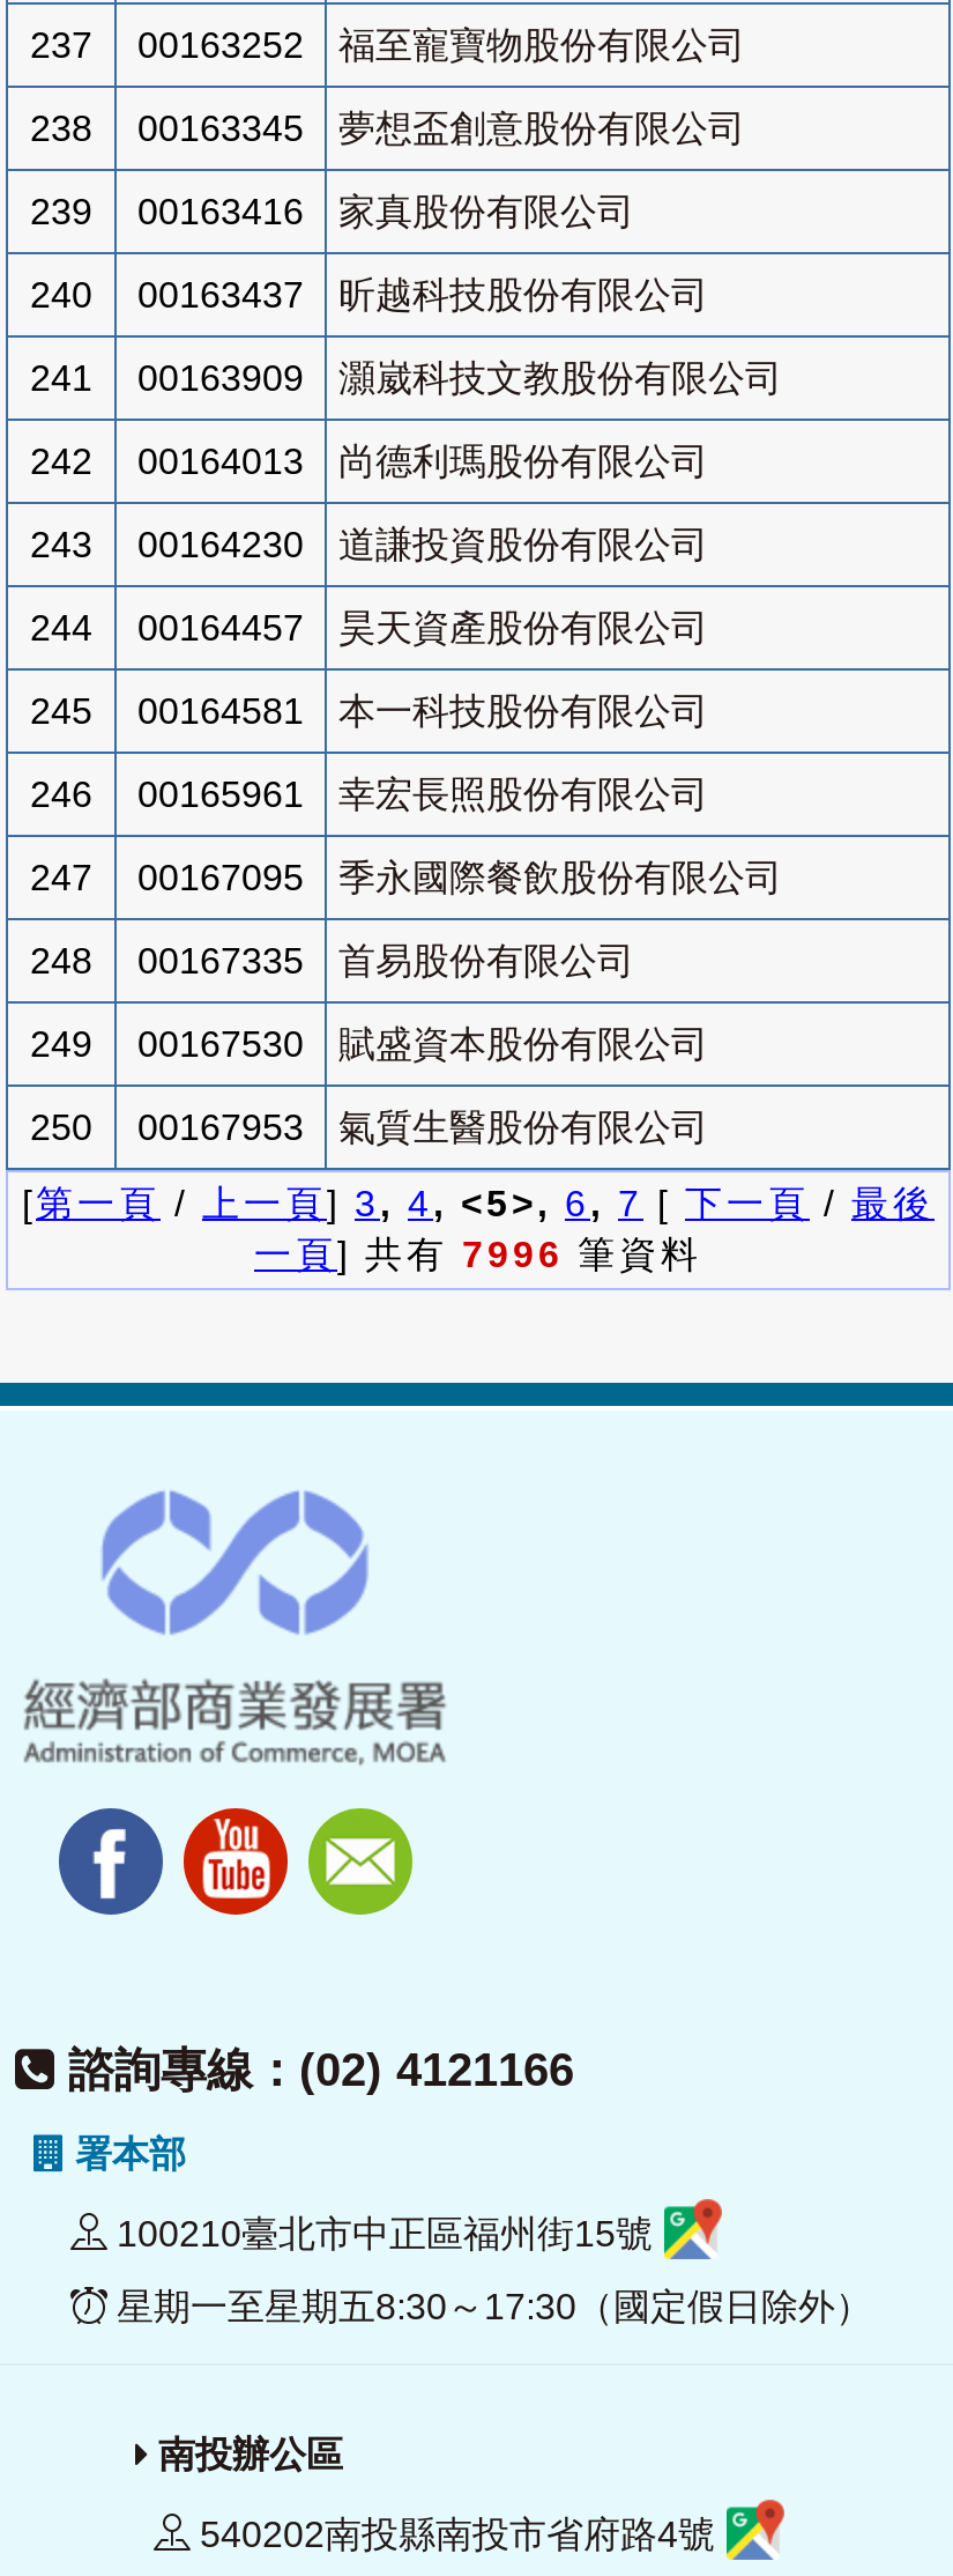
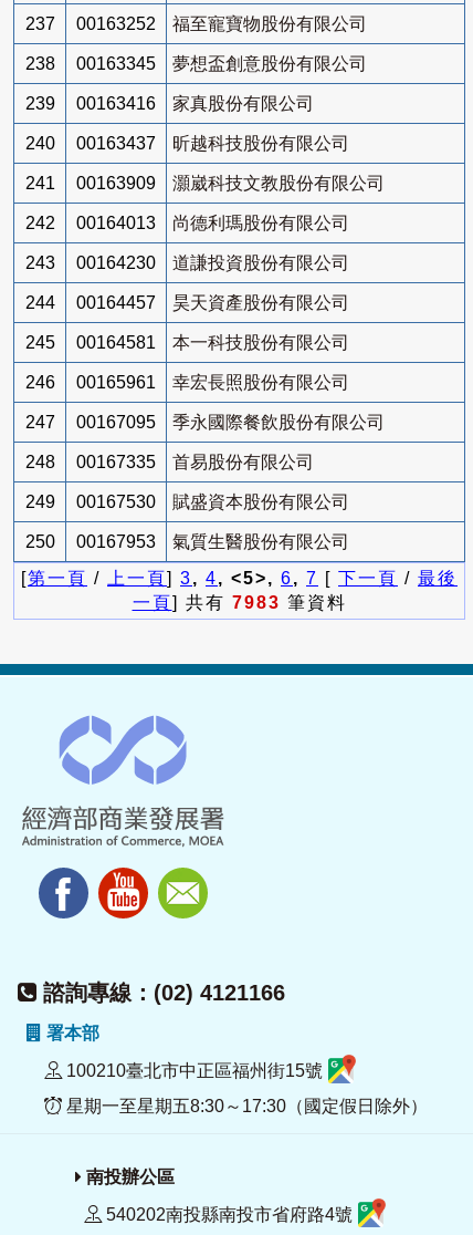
[254,1235,702,1274] 一頁] 共有7996筆資料 -> [132,593,346,612] 一頁] 共有7983筆資料

